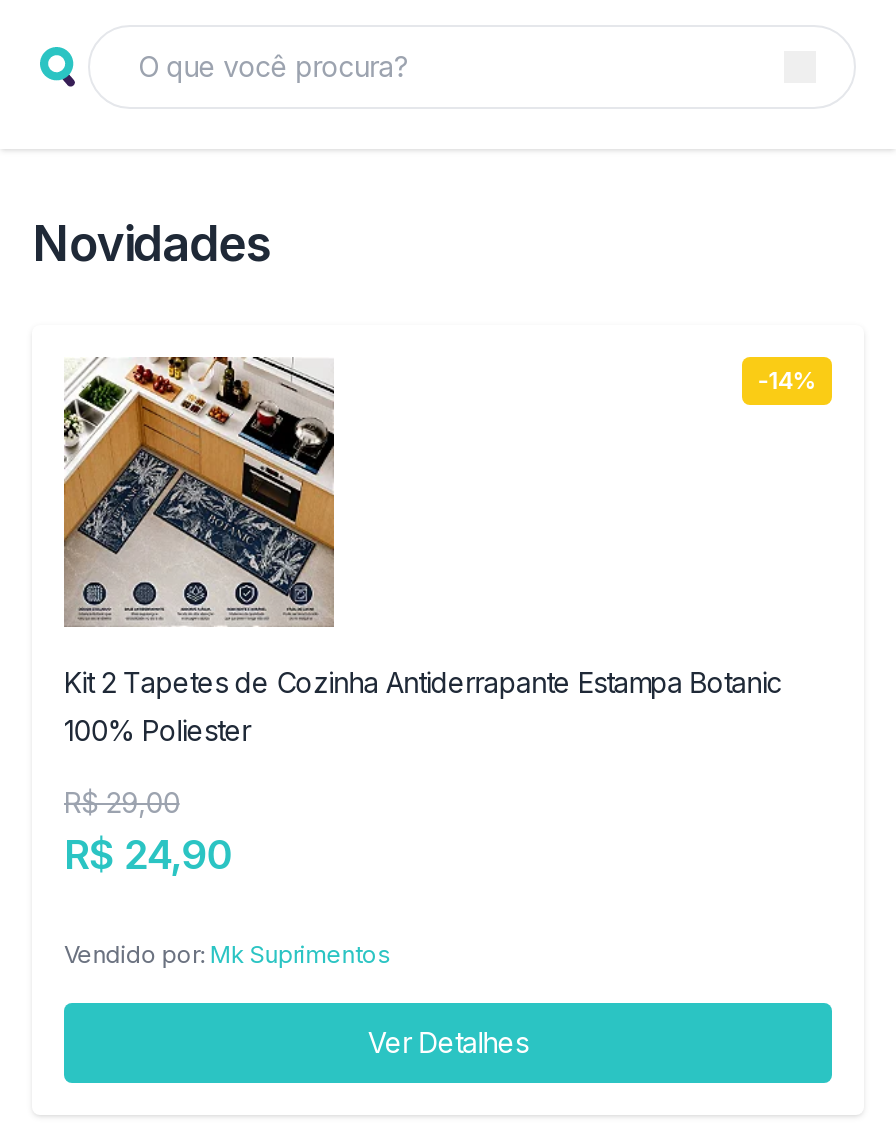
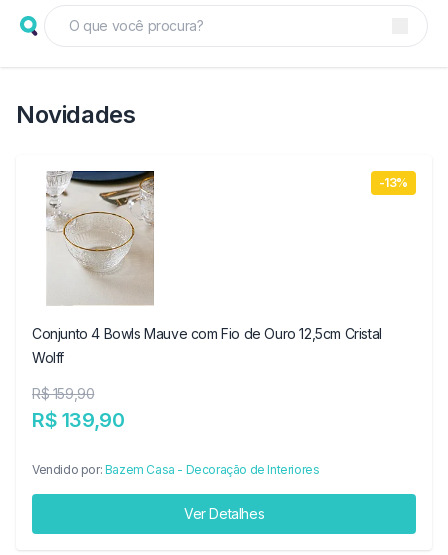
[62,355,782,747] [image] | Kit 2 Tapetes de Cozinha Antiderrapante Estampa Botanic | 100% Poliester -> [32,170,382,366] [image] | Conjunto 4 Bowls Mauve com Fio de Ouro 12,5cm Cristal | Wolff
[757,365,816,395] -14% -> [379,175,408,190] -13%
[64,785,232,879] R$ 29,00 | R$ 24,90 -> [32,385,124,432] R$ 159,90 | R$ 139,90
[64,939,390,969] Vendido por: Mk Suprimentos -> [32,462,319,477] Vendido por: Bazem Casa - Decoração de Interiores

